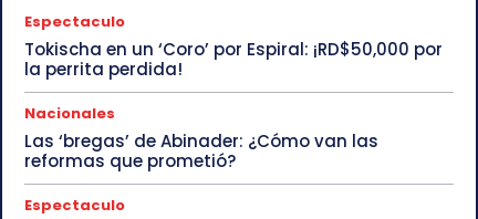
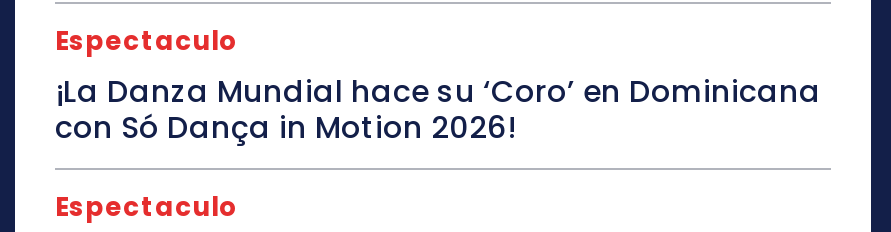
[24,38,443,173] Tokischa en un ‘Coro’ por Espiral: ¡RD$50,000 por | la perrita perdida! | Nacionales | Las ‘bregas’ de Abinader: ¿Cómo van las | reformas que prometió? -> [55,71,821,149] ¡La Danza Mundial hace su ‘Coro’ en Dominicana | con Só Dança in Motion 2026!

